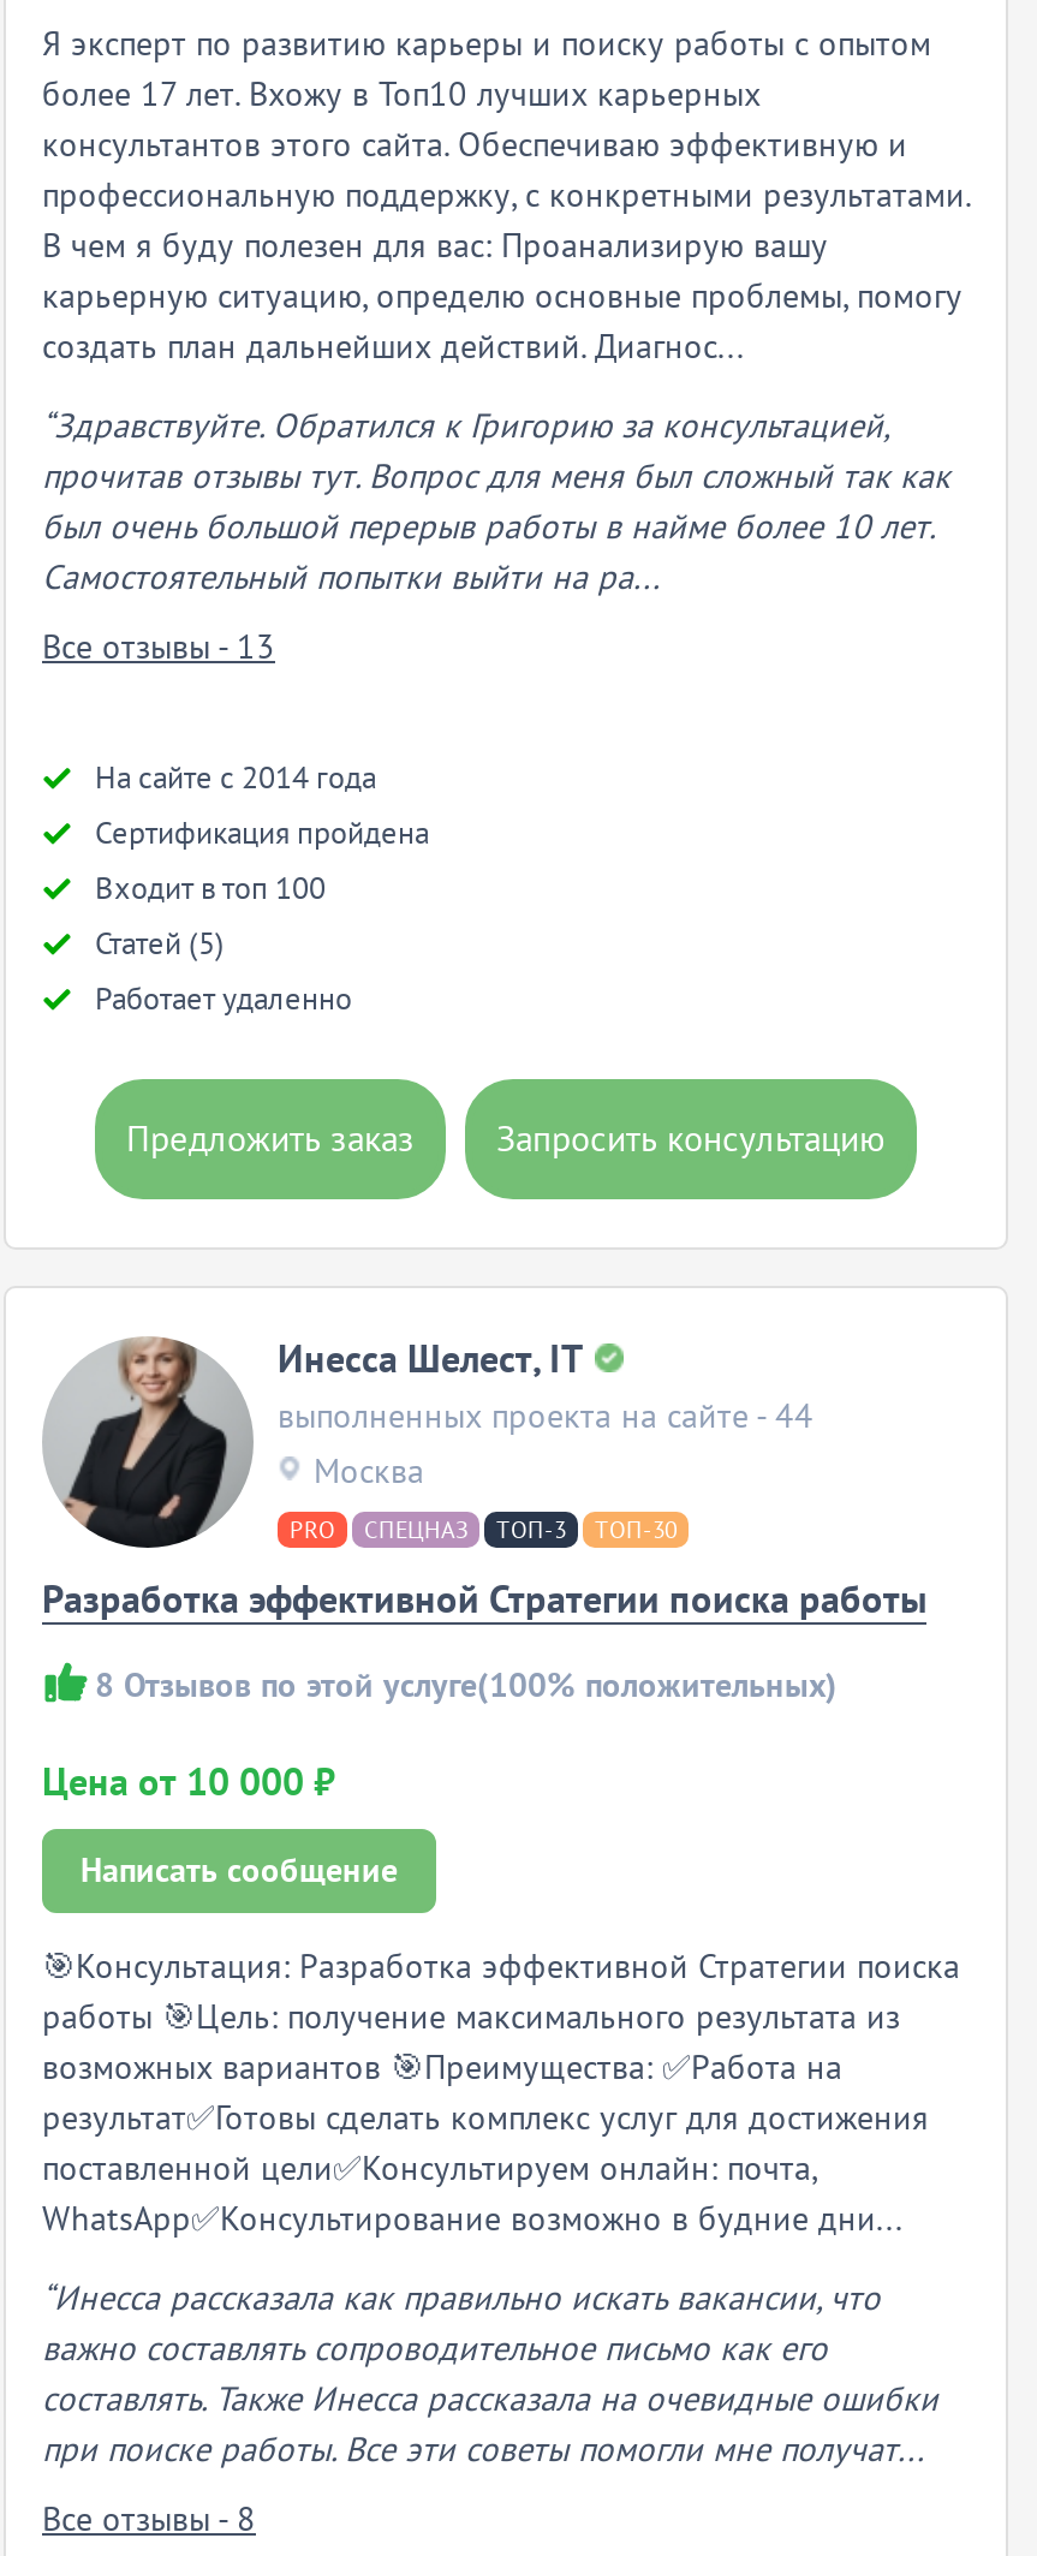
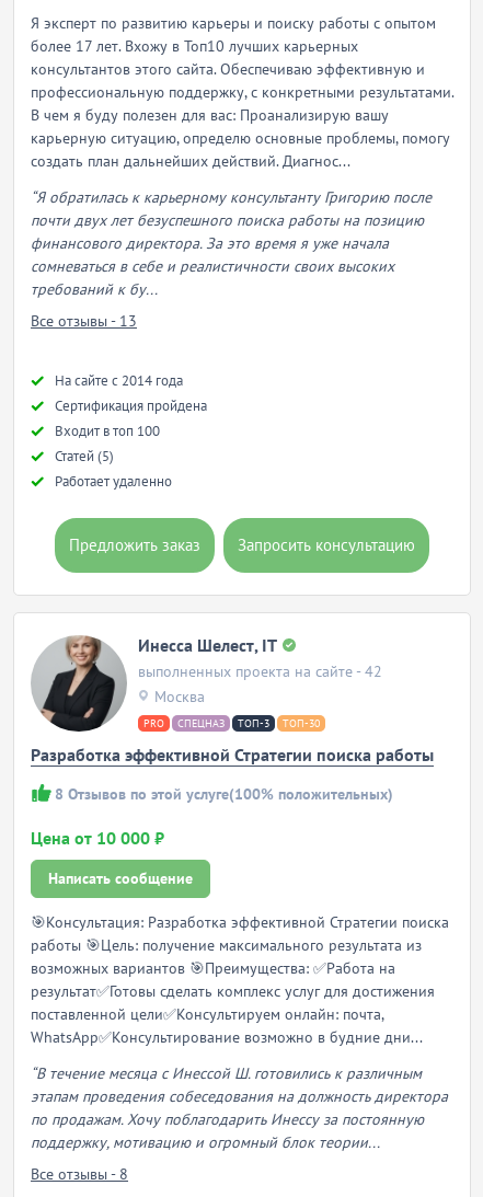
[42,403,950,598] “Здравствуйте. Обратился к Григорию за консультацией, | прочитав отзывы тут. Вопрос для меня был сложный так как | был очень большой перерыв работы в найме более 10 лет. | Самостоятельный попытки выйти на ра... -> [31,187,432,299] “Я обратилась к карьерному консультанту Григорию после | почти двух лет безуспешного поиска работы на позицию | финансового директора. За это время я уже начала | сомневаться в себе и реалистичности своих высоких | требований к бу...
[278,1393,813,1437] выполненных проекта на сайте - 44 -> [138,661,382,681] выполненных проекта на сайте - 42
[42,2275,938,2470] “Инесса рассказала как правильно искать вакансии, что | важно составлять сопроводительное письмо как его | составлять. Также Инесса рассказала на очевидные ошибки | при поиске работы. Все эти советы помогли мне получат... -> [31,1063,448,1152] “В течение месяца с Инессой Ш. готовились к различным | этапам проведения собеседования на должность директора | по продажам. Хочу поблагодарить Инессу за постоянную | поддержку, мотивацию и огромный блок теории...

